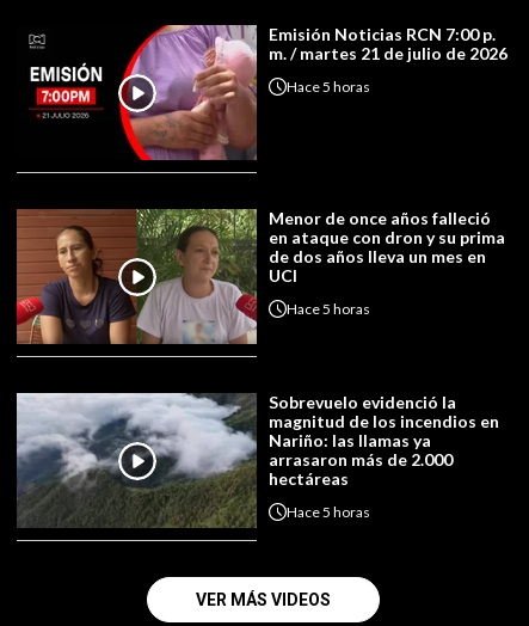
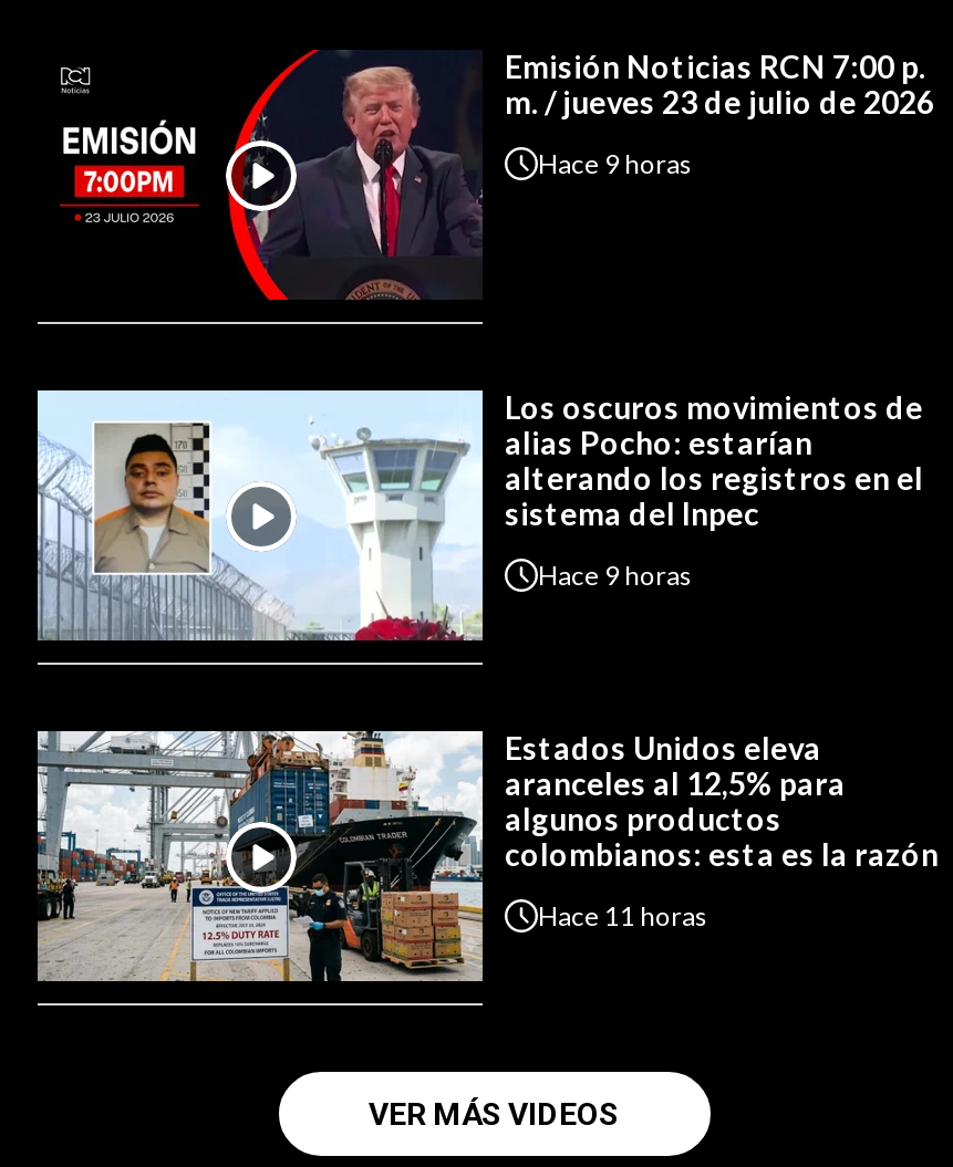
[128,24,508,160] [image] | m. / martes 21 de julio de 2026 -> [244,50,934,300] [image] | m. / jueves 23 de julio de 2026
[287,77,370,95] Hace 5 horas -> [538,146,693,179] Hace 9 horas
[16,208,505,345] [image] | Menor de once años falleció | en ataque con dron y su prima | de dos años lleva un mes en | UCI -> [35,388,923,643] [image] | Los oscuros movimientos de | alias Pocho: estarían | alterando los registros en el | sistema del Inpec
[287,299,370,317] Hace 5 horas -> [538,558,693,591] Hace 9 horas
[17,392,499,528] [image] | Sobrevuelo evidenció la | magnitud de los incendios en | Nariño: las llamas ya | arrasaron más de 2.000 | hectáreas -> [38,729,939,983] [image] | Estados Unidos eleva | aranceles al 12,5% para | algunos productos | colombianos: esta es la razón
[287,502,370,520] Hace 5 horas -> [538,898,708,931] Hace 11 horas

